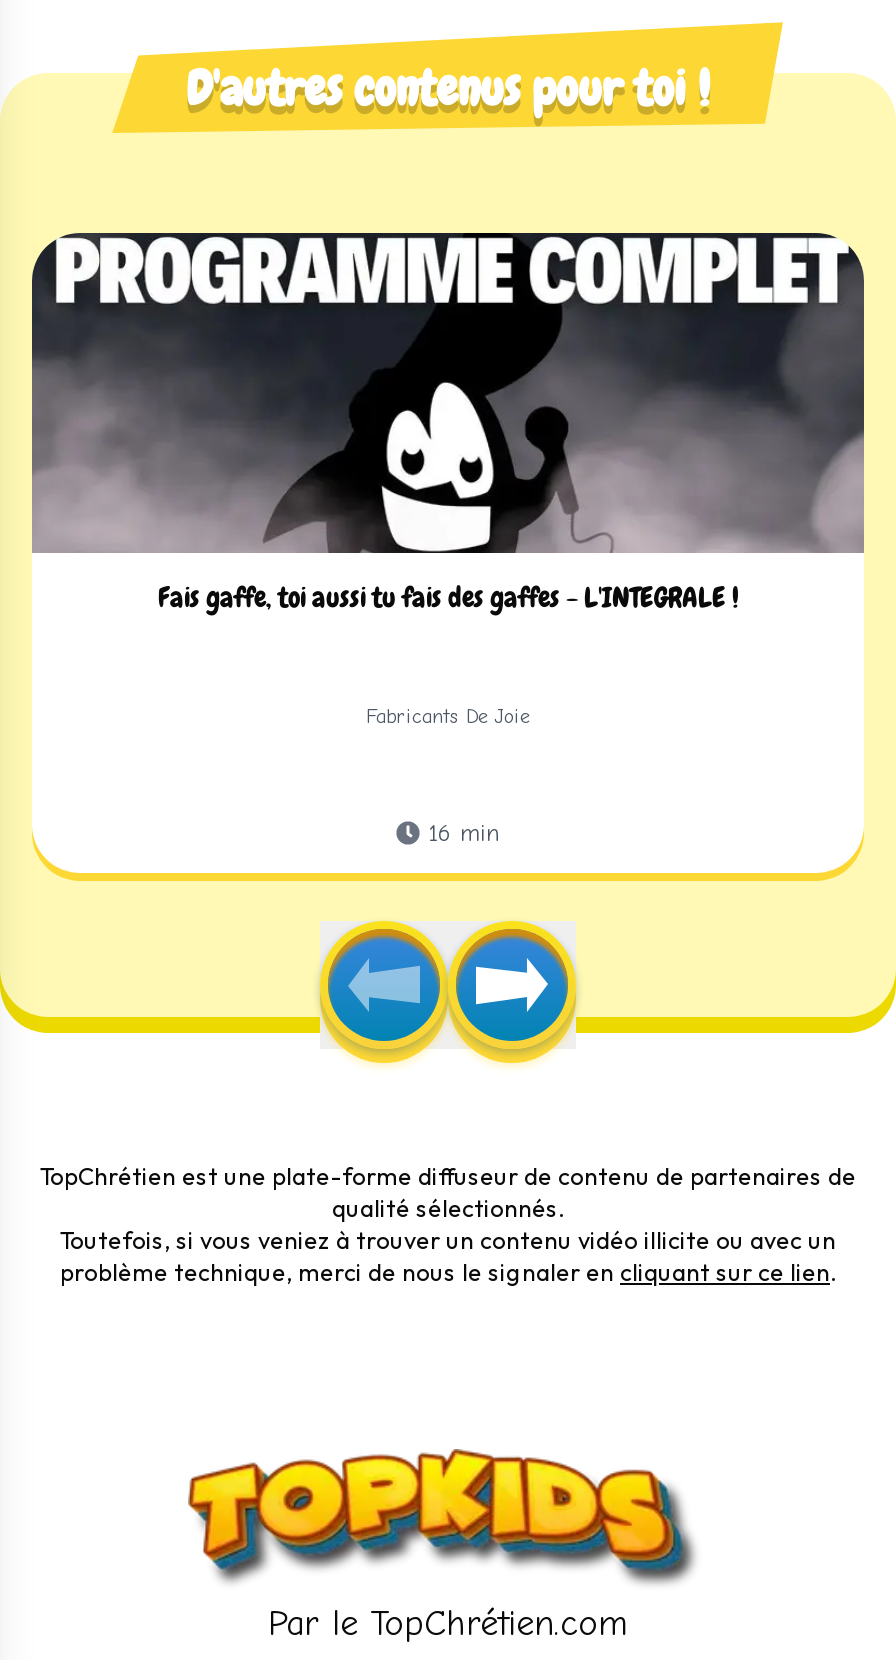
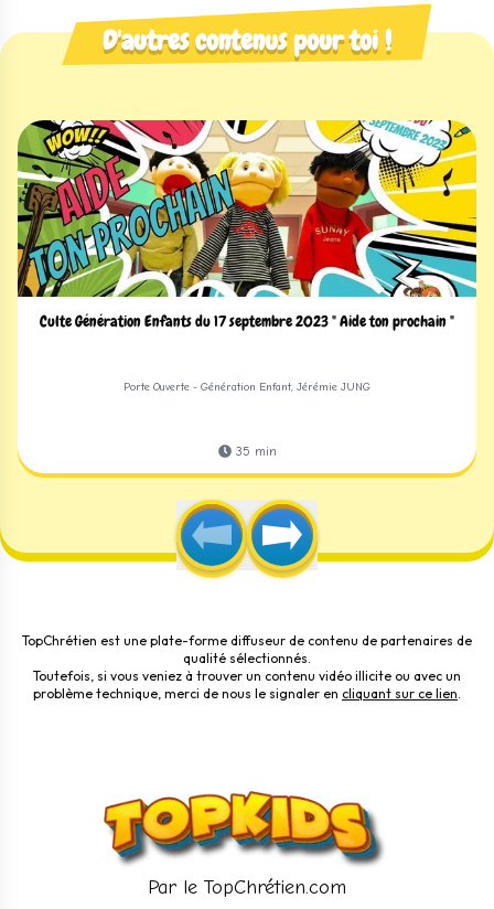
[30,231,866,615] [image] | Fais gaffe, toi aussi tu fais des gaffes - L'INTEGRALE ! -> [17,119,477,331] [image] | Culte Génération Enfants du 17 septembre 2023 " Aide ton prochain "
[366,704,530,728] Fabricants De Joie -> [123,380,370,393] Porte Ouverte - Génération Enfant, Jérémie JUNG
[428,819,500,847] 16 min -> [235,443,276,459] 35 min

